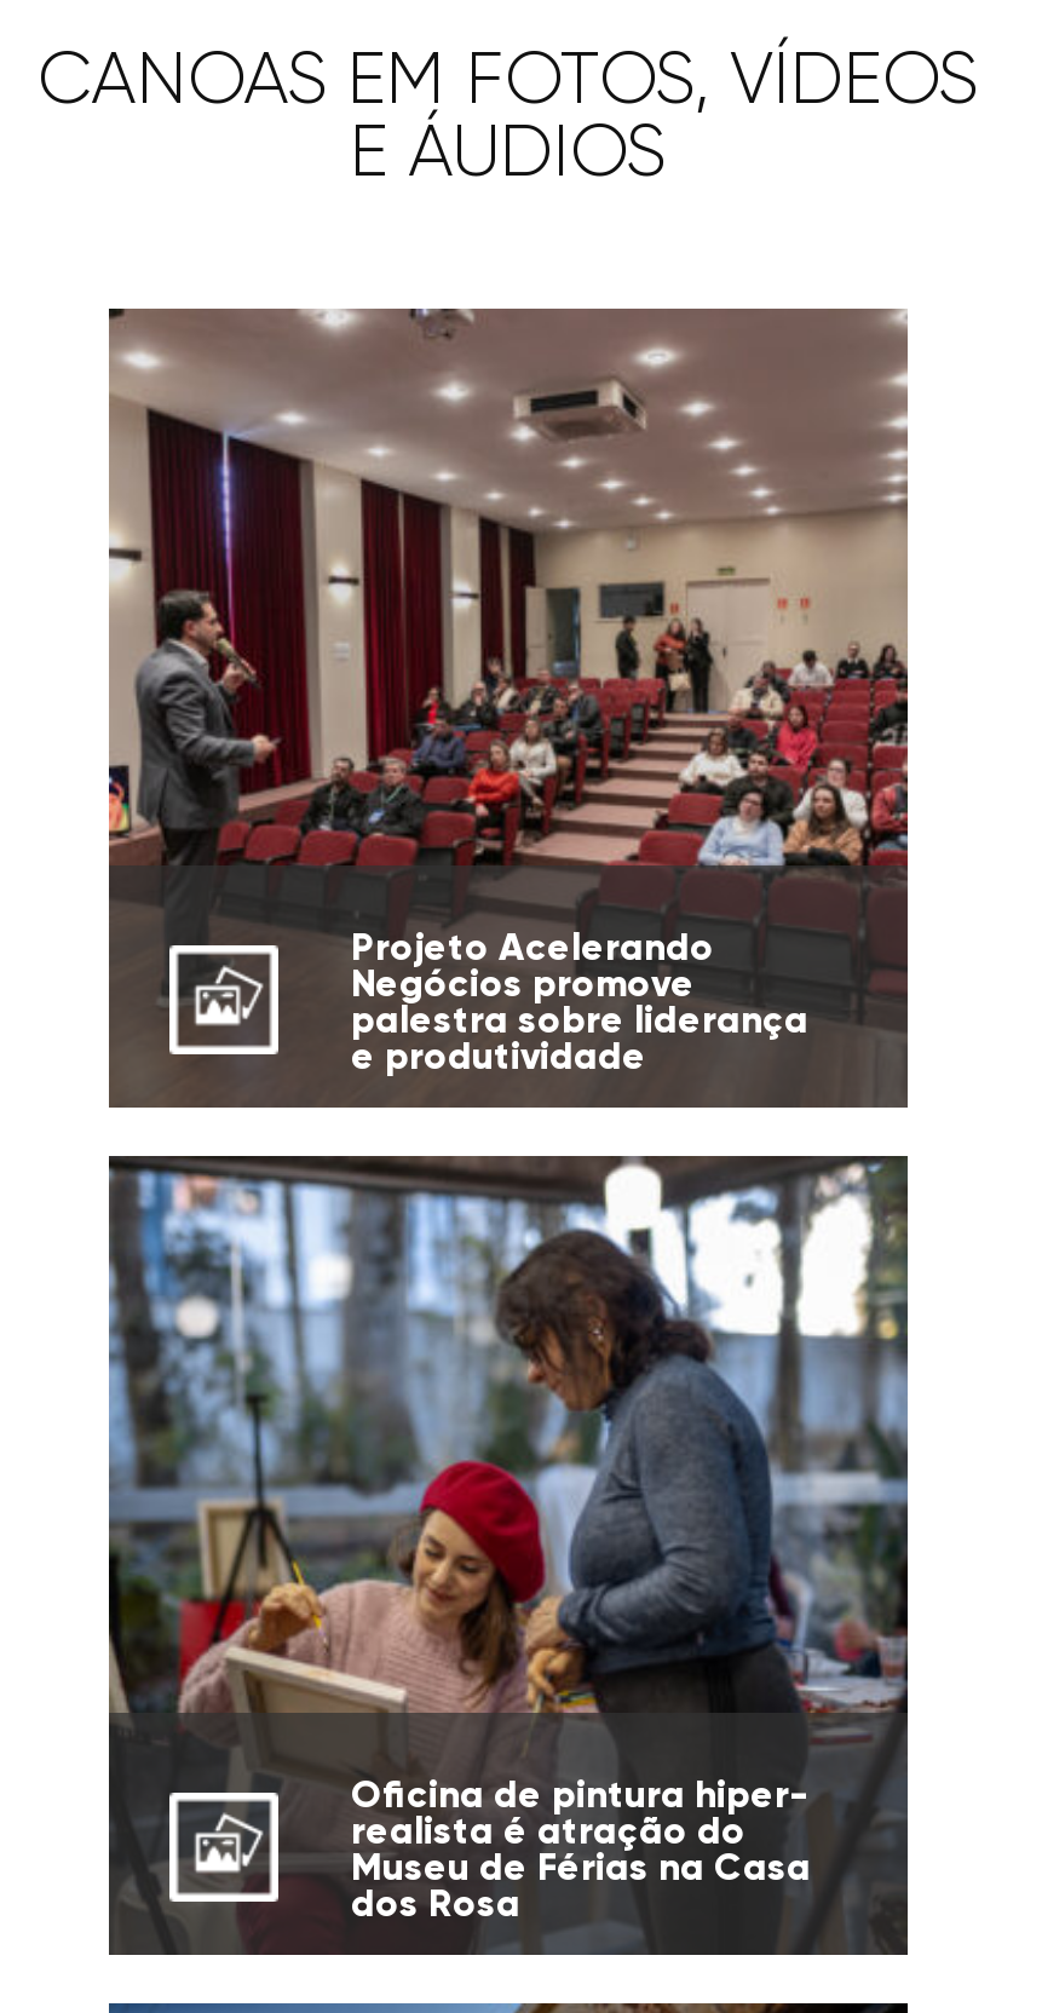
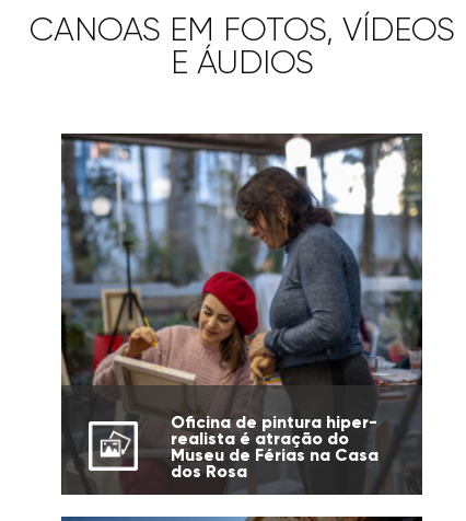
[106,309,910,1108] [image] | Projeto Acelerando | Negócios promove | palestra sobre liderança | e produtividade -> none

